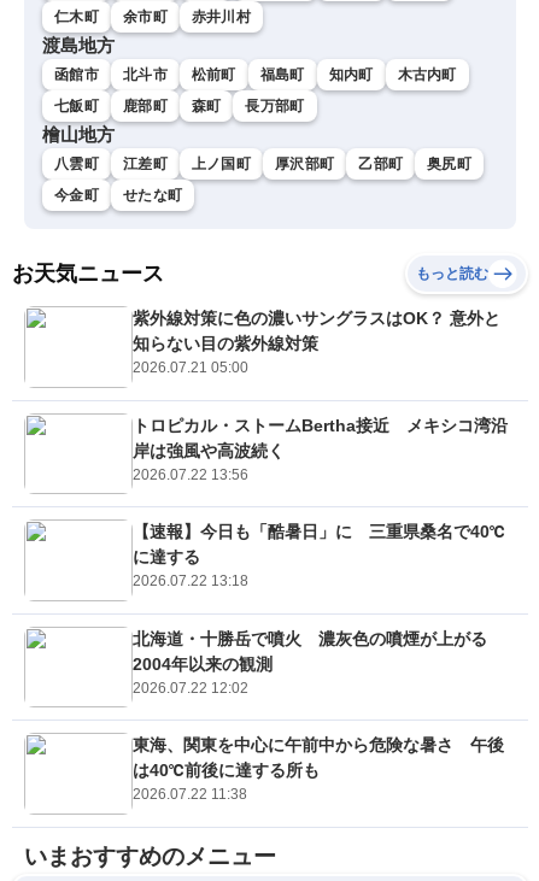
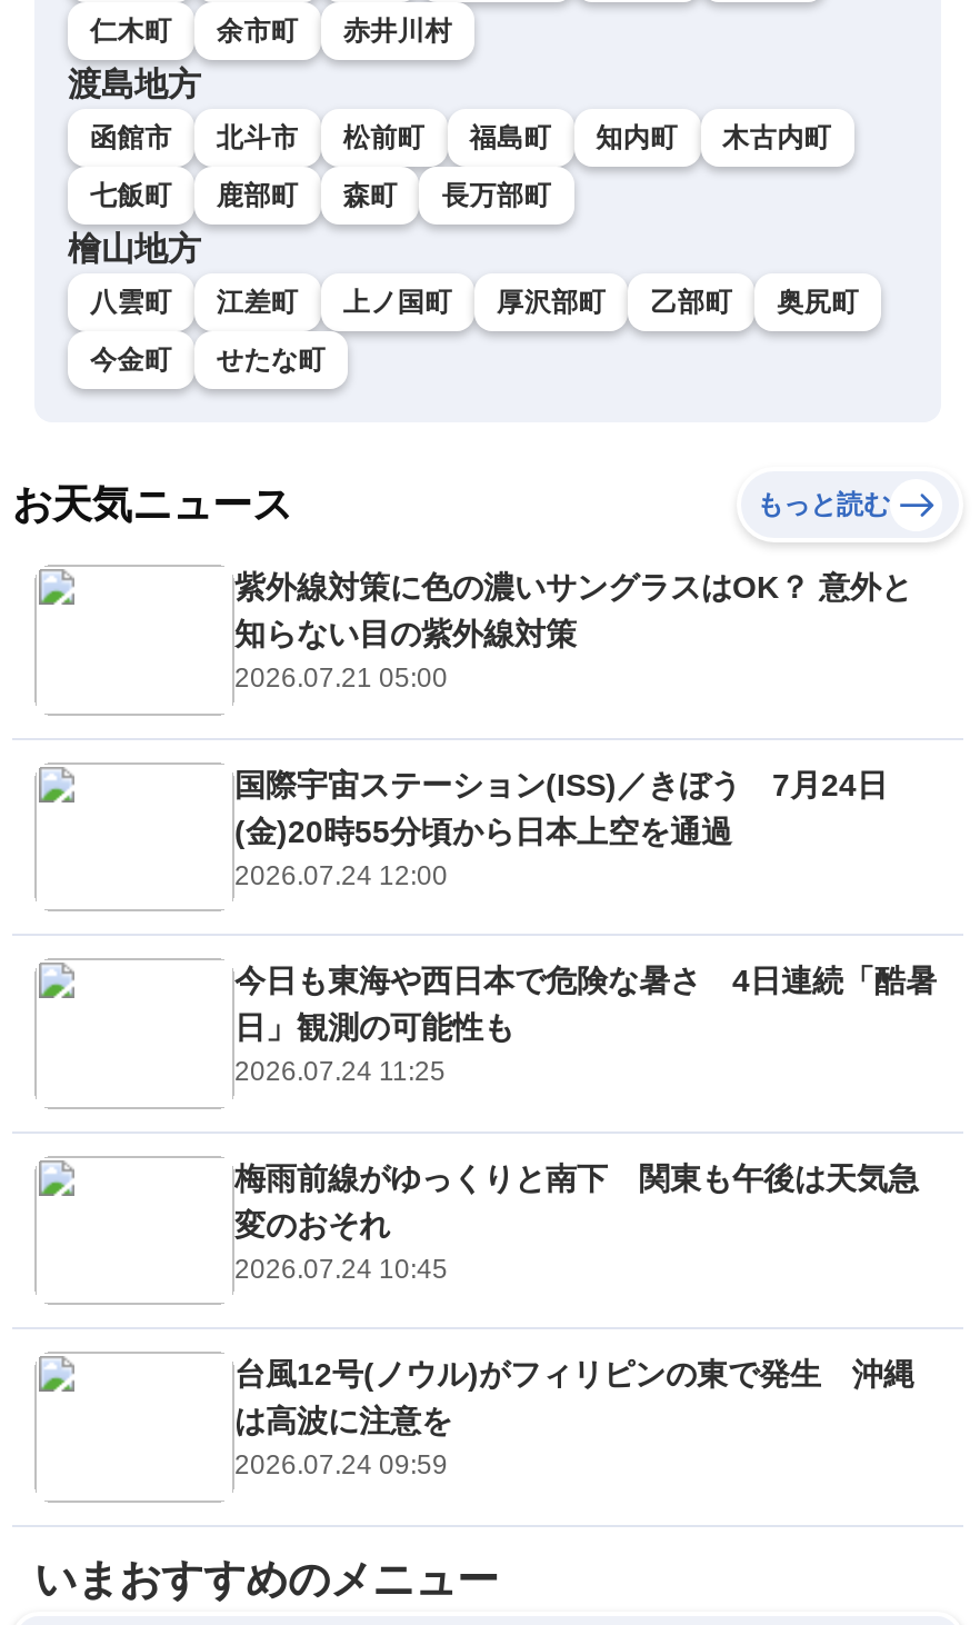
[133,416,508,483] トロピカル・ストームBertha接近 メキシコ湾沿 | 岸は強風や高波続く | 2026.07.22 13:56 -> [234,767,888,891] 国際宇宙ステーション(ISS)／きぼう 7月24日 | (金)20時55分頃から日本上空を通過 | 2026.07.24 12:00
[133,522,505,590] 【速報】今日も「酷暑日」に 三重県桑名で40℃ | に達する | 2026.07.22 13:18 -> [234,963,937,1088] 今日も東海や西日本で危険な暑さ 4日連続「酷暑 | 日」観測の可能性も | 2026.07.24 11:25
[133,629,504,696] 北海道・十勝岳で噴火 濃灰色の噴煙が上がる | 2004年以来の観測 | 2026.07.22 12:02 -> [234,1160,919,1285] 梅雨前線がゆっくりと南下 関東も午後は天気急 | 変のおそれ | 2026.07.24 10:45
[133,736,504,803] 東海、関東を中心に午前中から危険な暑さ 午後 | は40℃前後に達する所も | 2026.07.22 11:38 -> [234,1357,914,1481] 台風12号(ノウル)がフィリピンの東で発生 沖縄 | は高波に注意を | 2026.07.24 09:59

